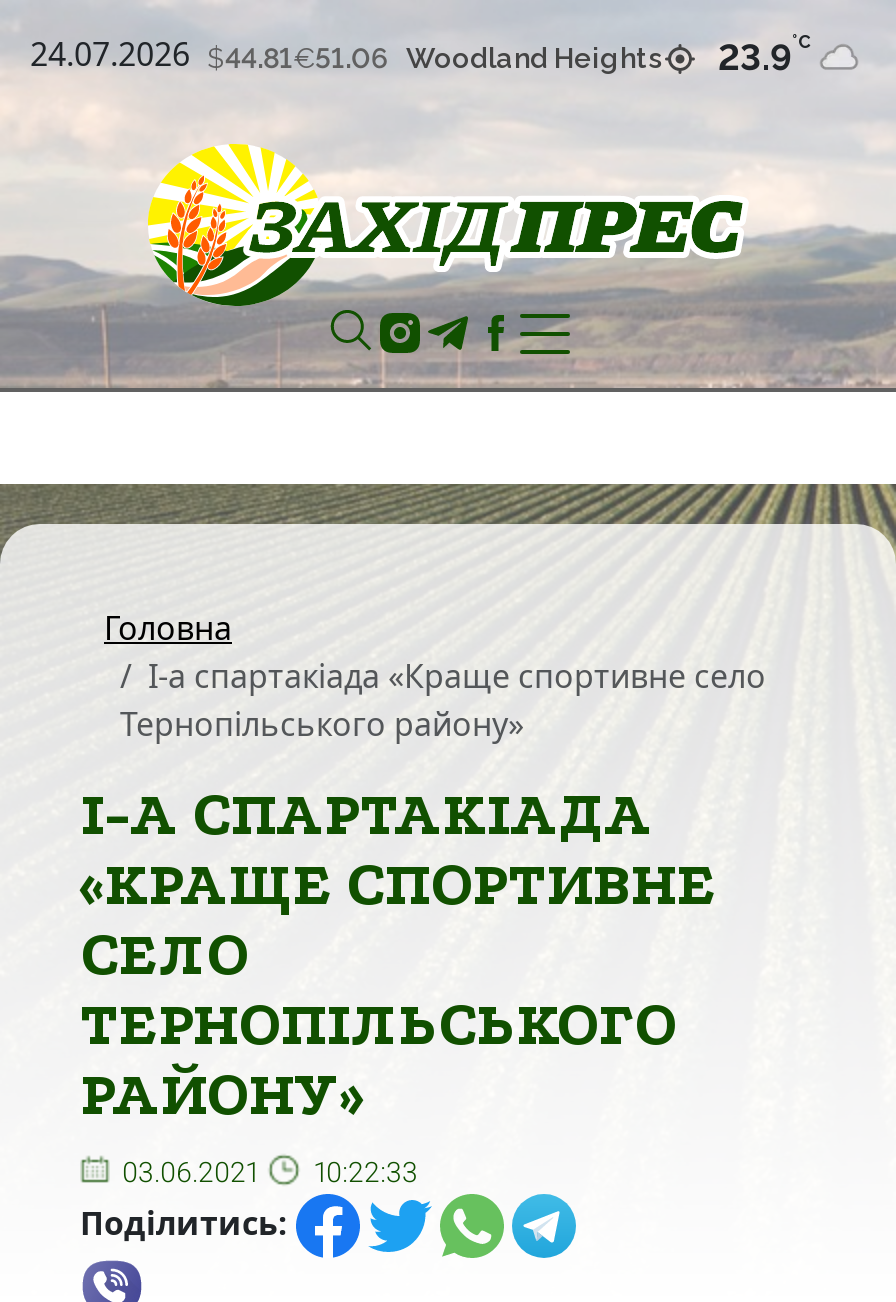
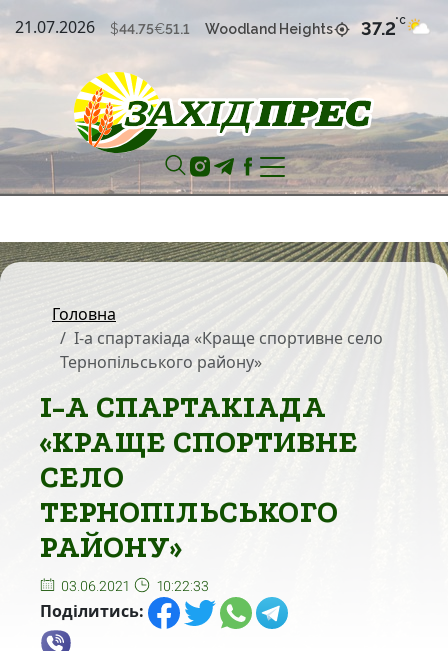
[30,32,812,78] 24.07.2026 $44.81€51.06 Woodland Heights | 23.9°С -> [15,16,406,39] 21.07.2026 | $44.75€51.1 | Woodland Heights | 37.2°С

